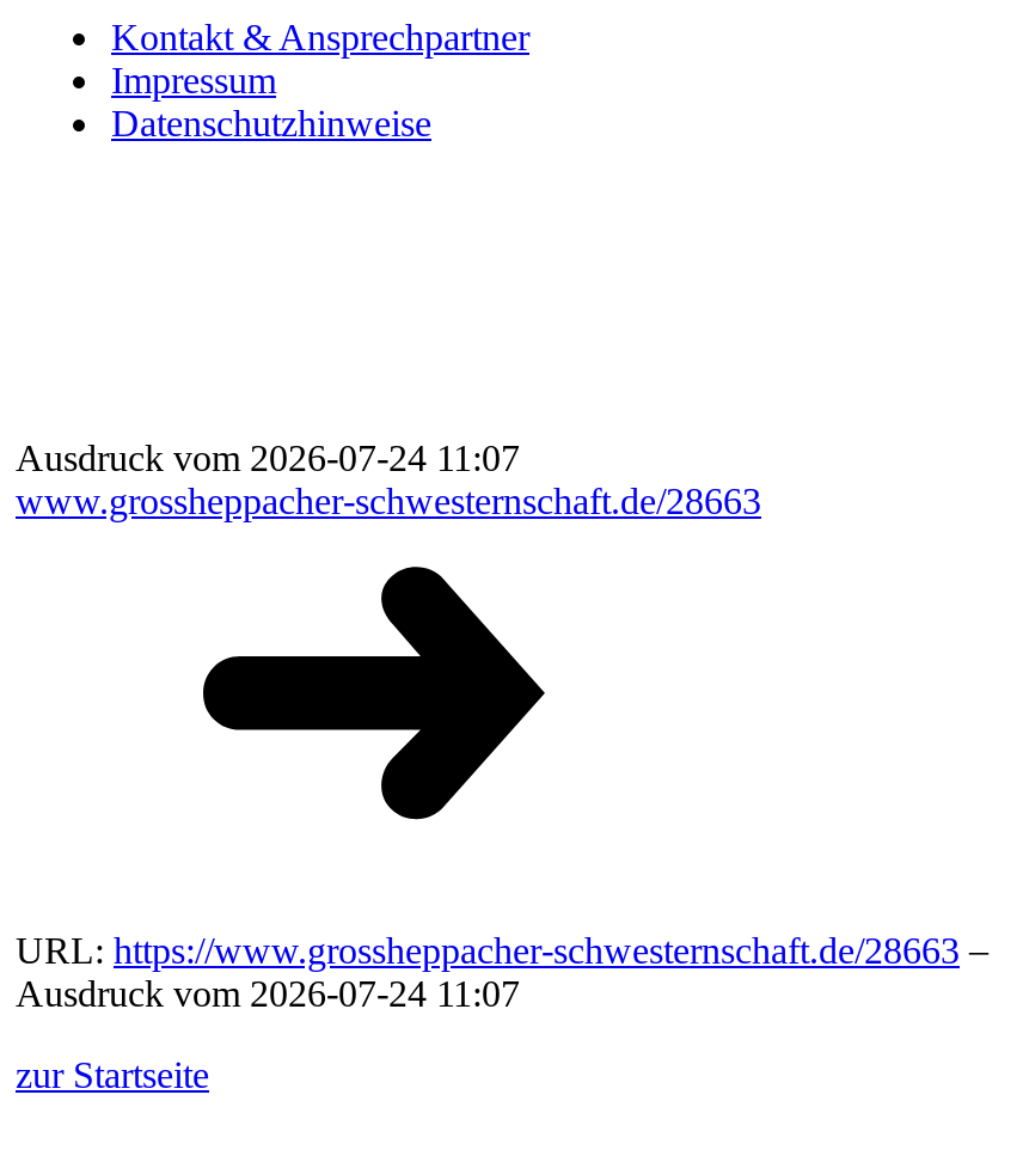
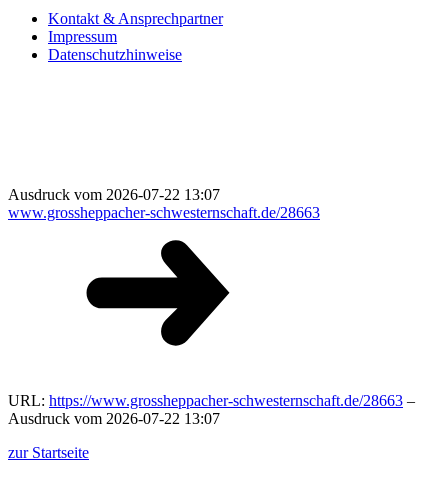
[16,436,520,477] Ausdruck vom 2026-07-24 11:07 -> [8,185,220,202] Ausdruck vom 2026-07-22 13:07
[16,972,520,1013] Ausdruck vom 2026-07-24 11:07 -> [8,409,220,426] Ausdruck vom 2026-07-22 13:07

